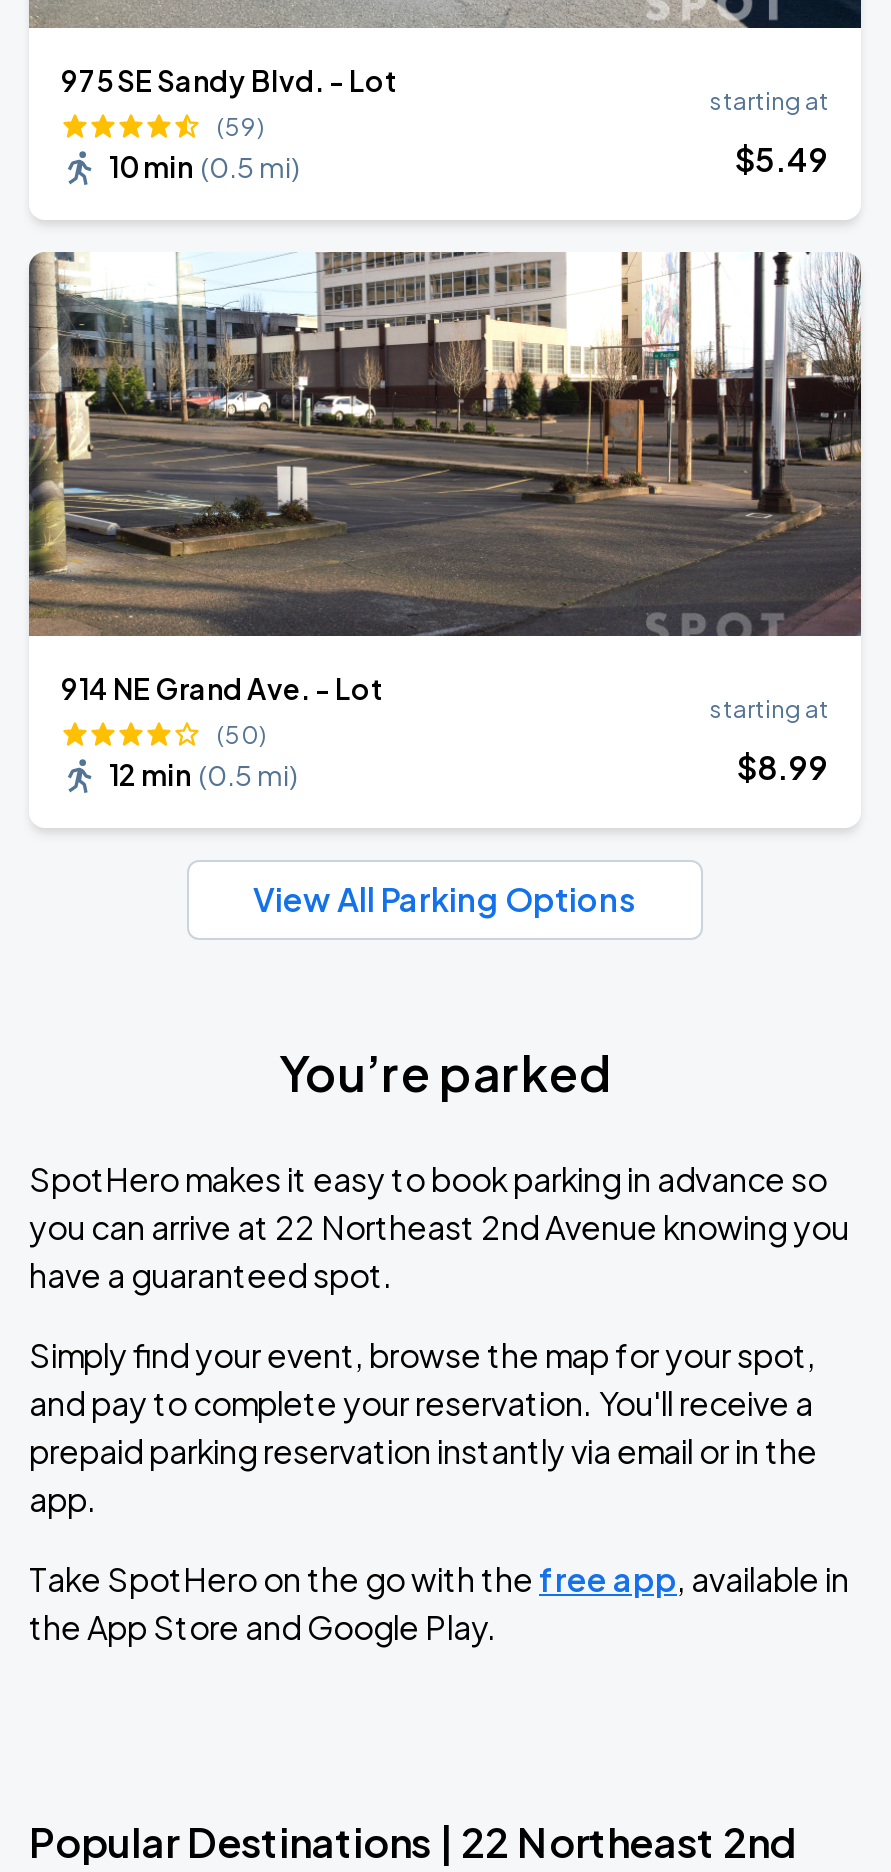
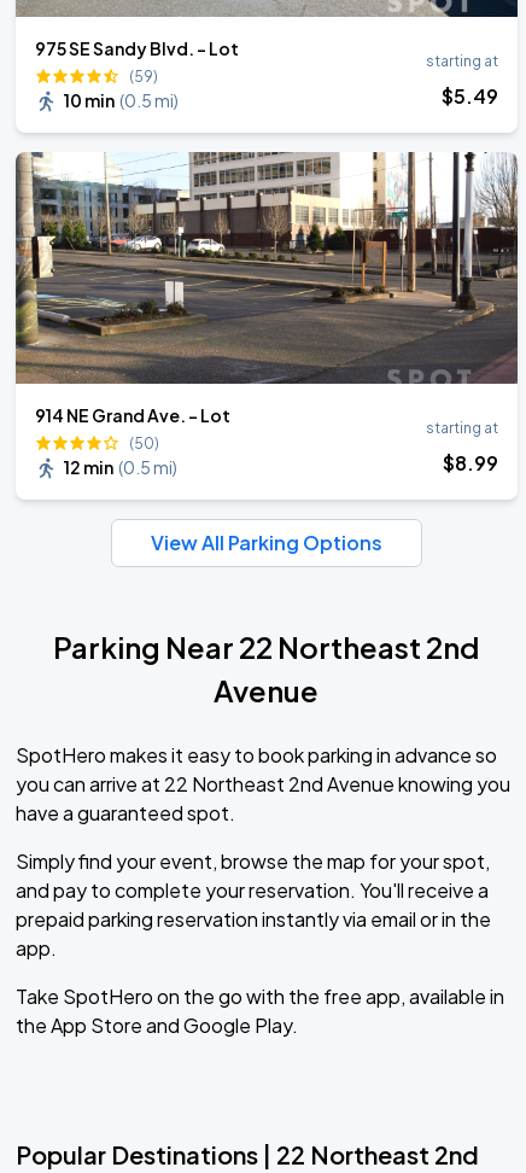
[279,1042,611,1102] You’re parked -> [54,629,480,708] Parking Near 22 Northeast 2nd | Avenue

